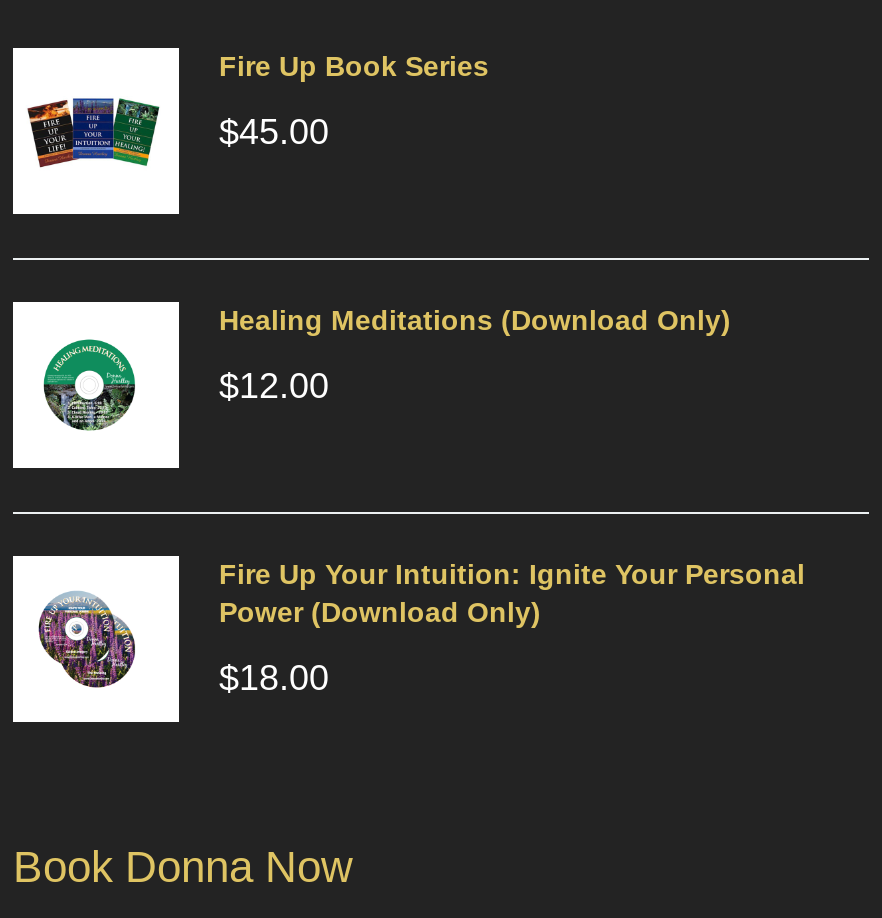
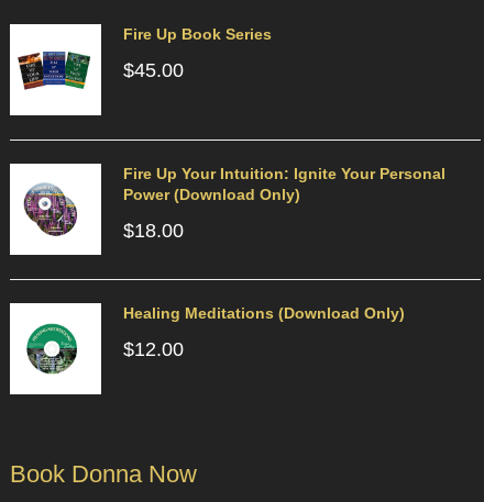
moved [219,303,731,405] -> [123,304,405,360]: Healing Meditations (Download Only) | $12.00
moved [219,557,805,697] -> [123,164,446,241]: Fire Up Your Intuition: Ignite Your Personal | Power (Download Only) | $18.00

